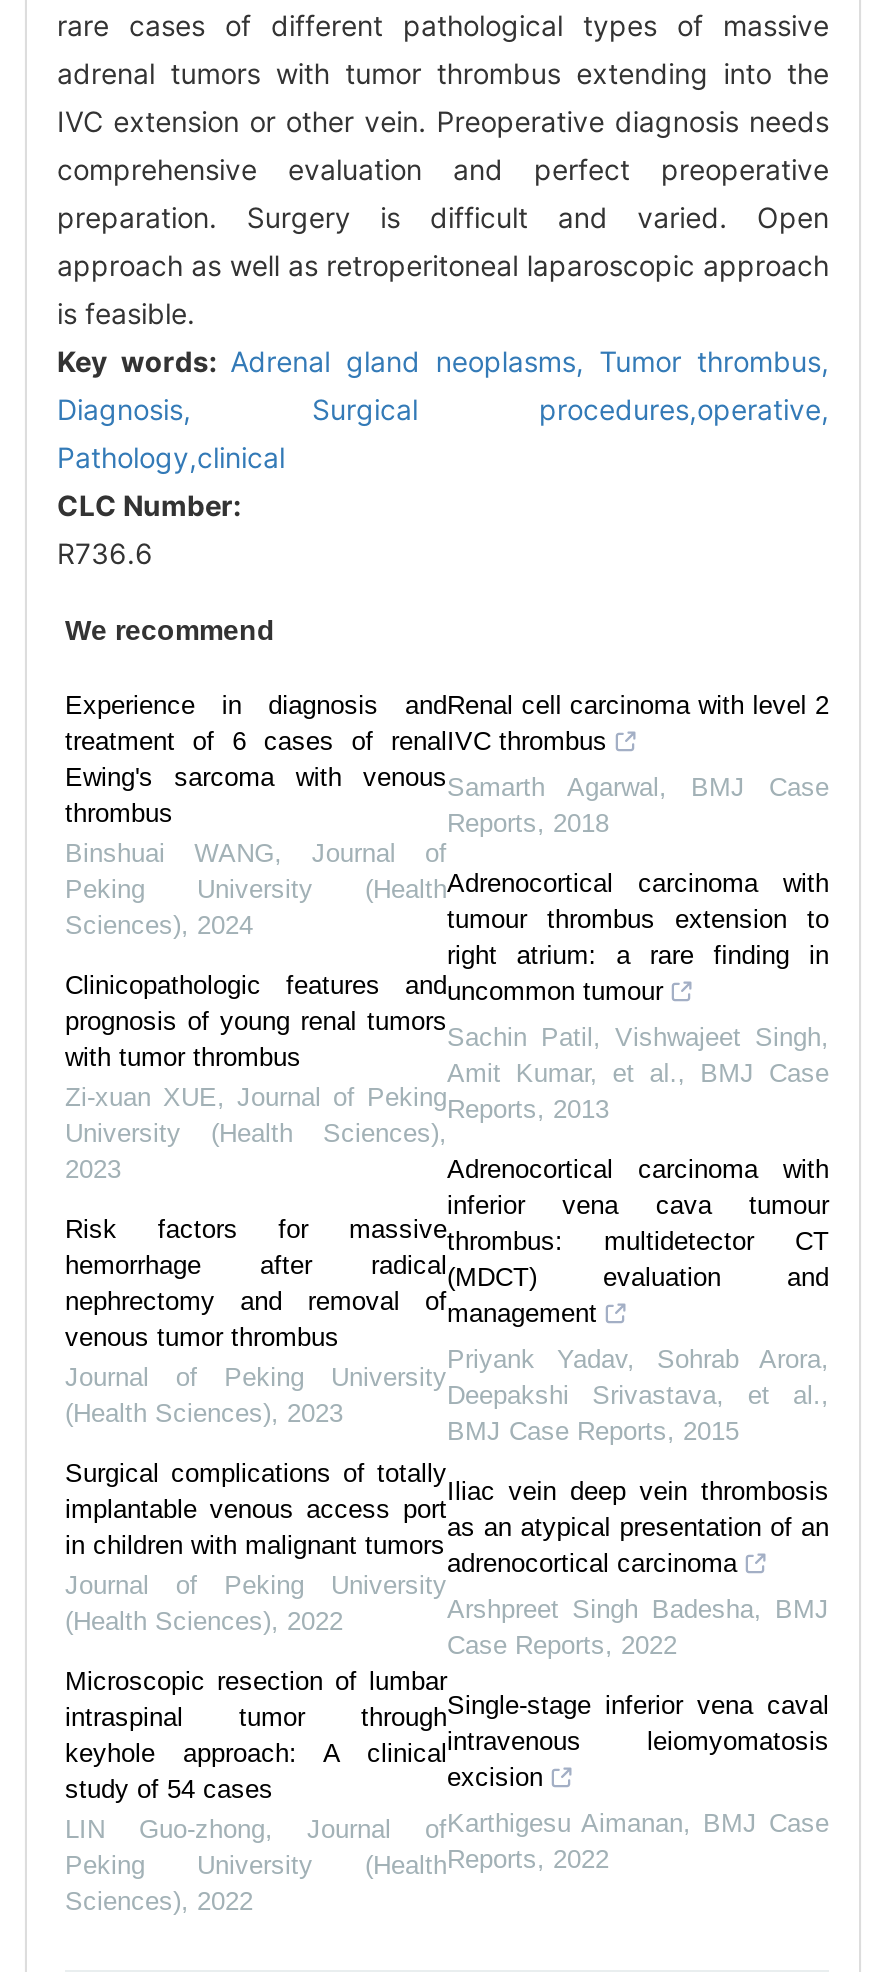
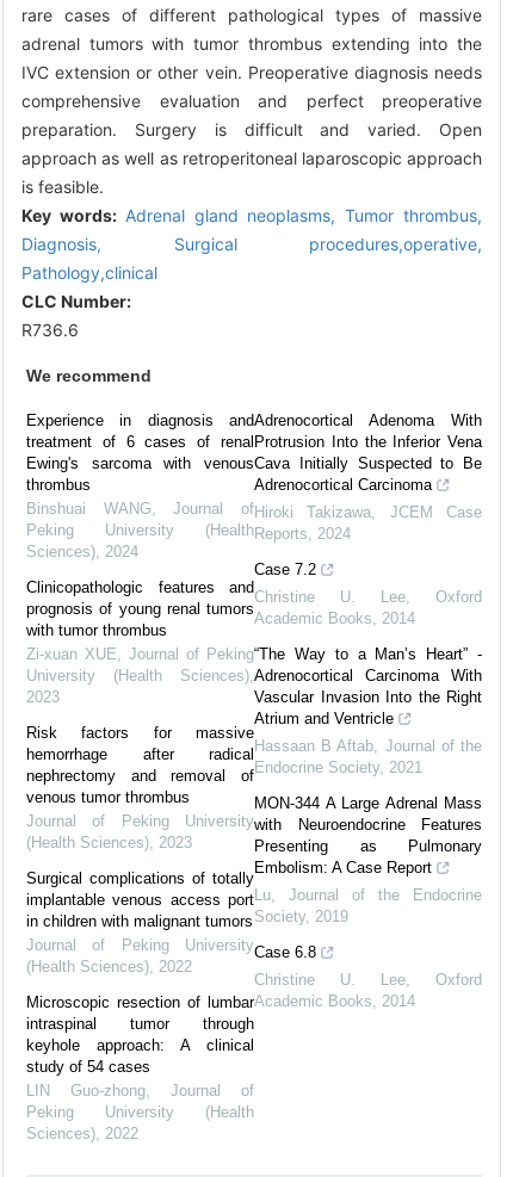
[447,691,829,757] Renal cell carcinoma with level 2 | IVC thrombus -> [254,412,482,494] Adrenocortical Adenoma With | Protrusion Into the Inferior Vena | Cava Initially Suspected to Be | Adrenocortical Carcinoma
[447,773,829,839] Samarth Agarwal, BMJ Case | Reports, 2018 -> [254,504,482,543] Hiroki Takizawa, JCEM Case | Reports, 2024
[447,869,829,1007] Adrenocortical carcinoma with | tumour thrombus extension to | right atrium: a rare finding in | uncommon tumour -> [254,561,316,579] Case 7.2
[447,1023,829,1125] Sachin Patil, Vishwajeet Singh, | Amit Kumar, et al., BMJ Case | Reports, 2013 -> [254,588,482,628] Christine U. Lee, Oxford | Academic Books, 2014
[447,1155,829,1329] Adrenocortical carcinoma with | inferior vena cava tumour | thrombus: multidetector CT | (MDCT) evaluation and | management -> [254,646,482,728] “The Way to a Man’s Heart” - | Adrenocortical Carcinoma With | Vascular Invasion Into the Right | Atrium and Ventricle
[447,1345,829,1447] Priyank Yadav, Sohrab Arora, | Deepakshi Srivastava, et al., | BMJ Case Reports, 2015 -> [254,737,482,777] Hassaan B Aftab, Journal of the | Endocrine Society, 2021
[447,1477,829,1579] Iliac vein deep vein thrombosis | as an atypical presentation of an | adrenocortical carcinoma -> [254,795,482,877] MON-344 A Large Adrenal Mass | with Neuroendocrine Features | Presenting as Pulmonary | Embolism: A Case Report
[447,1595,829,1661] Arshpreet Singh Badesha, BMJ | Case Reports, 2022 -> [254,887,482,926] Lu, Journal of the Endocrine | Society, 2019
[447,1691,829,1793] Single-stage inferior vena caval | intravenous leiomyomatosis | excision -> [254,944,316,962] Case 6.8
[447,1809,829,1875] Karthigesu Aimanan, BMJ Case | Reports, 2022 -> [254,971,482,1011] Christine U. Lee, Oxford | Academic Books, 2014

